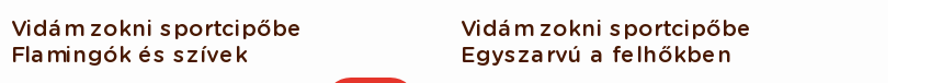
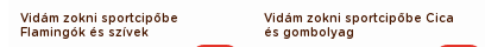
[461,15,752,68] Vidám zokni sportcipőbe | Egyszarvú a felhőkben -> [264,11,454,39] Vidám zokni sportcipőbe Cica | és gombolyag

